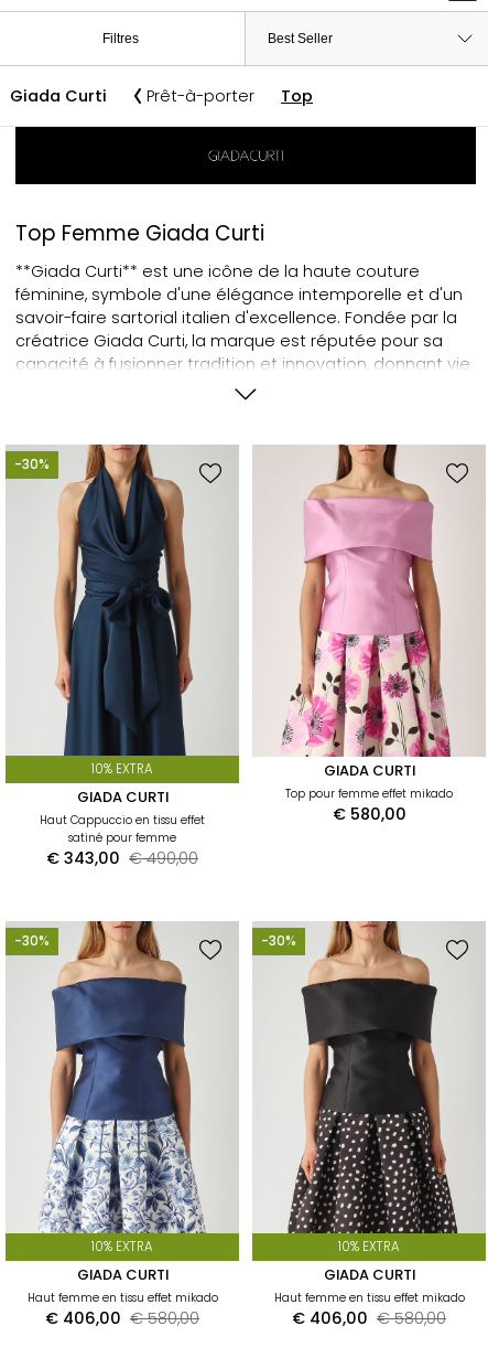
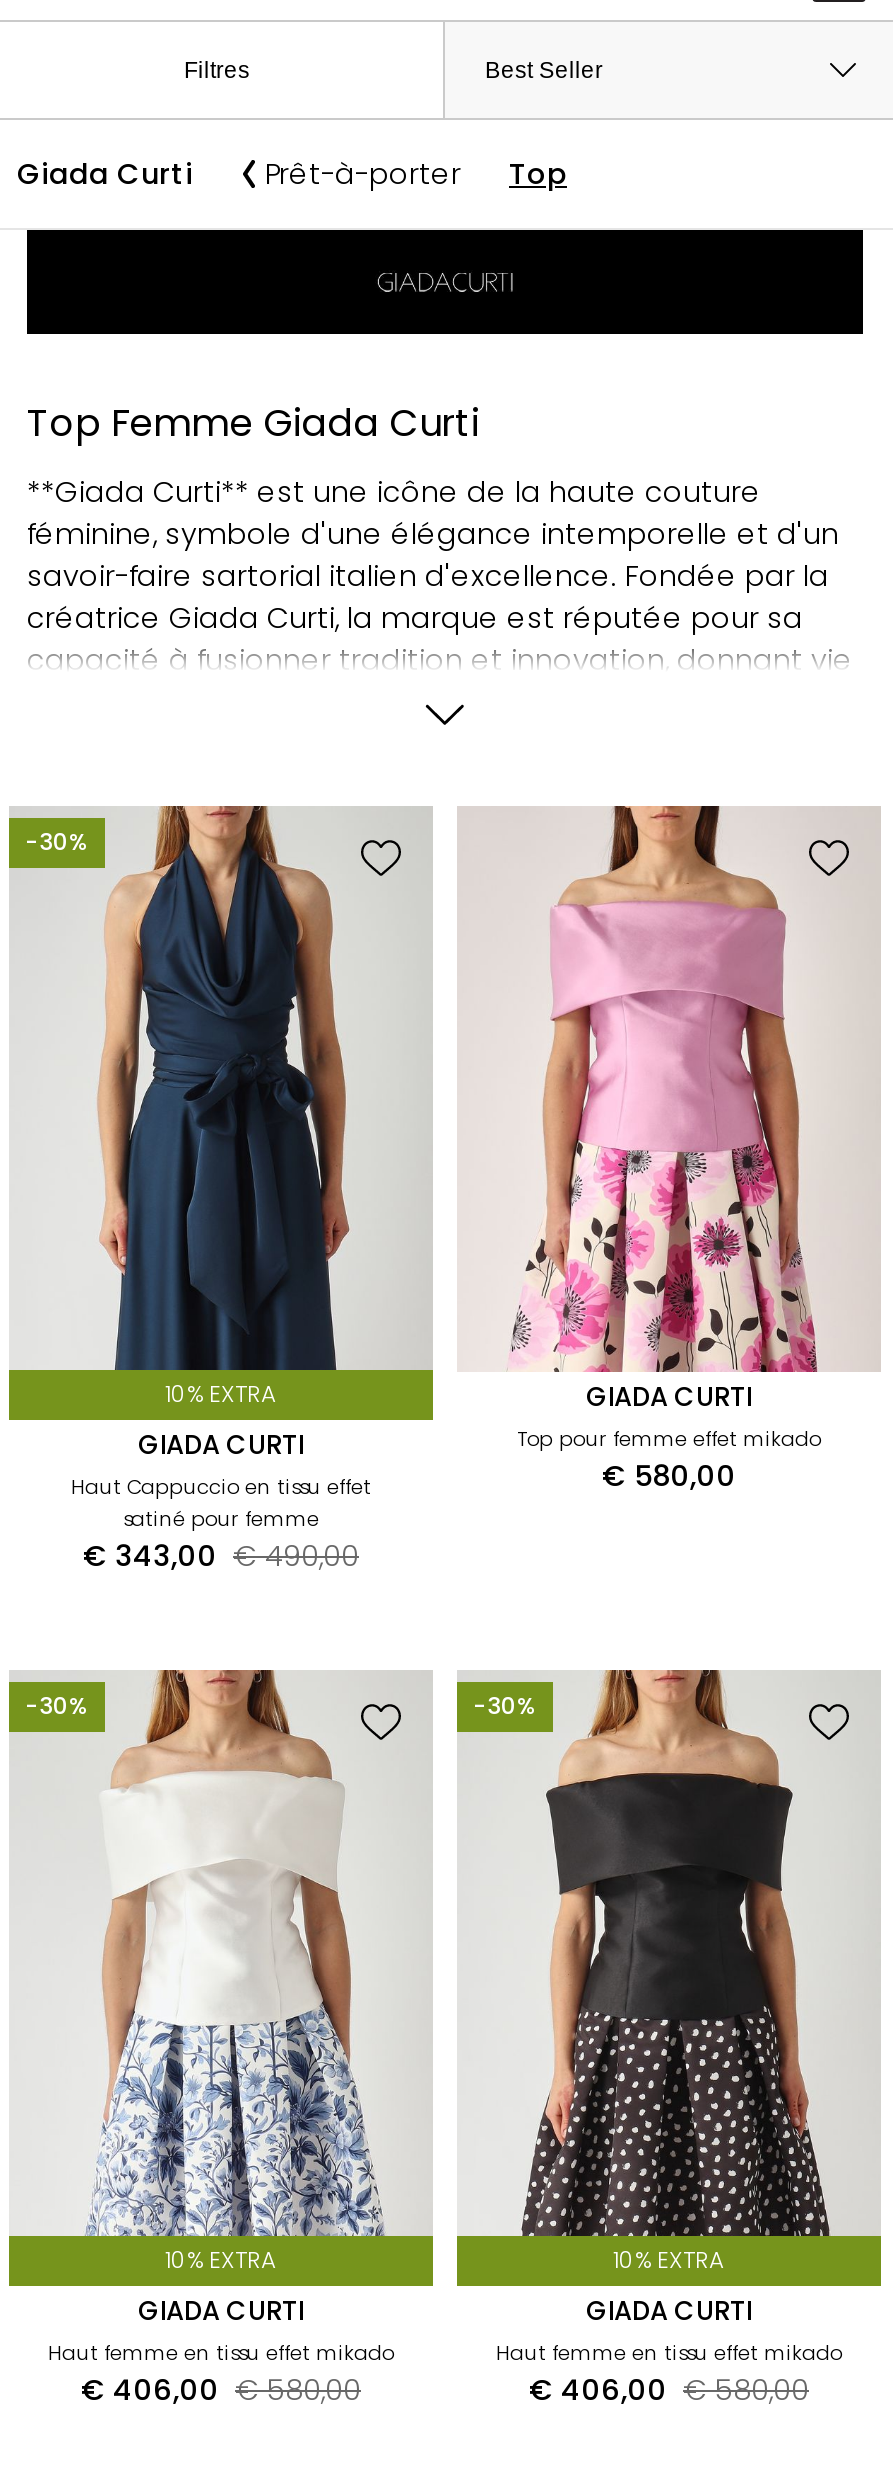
[41,937,212,1234] [image] -> [75,1690,385,2238] [image]

